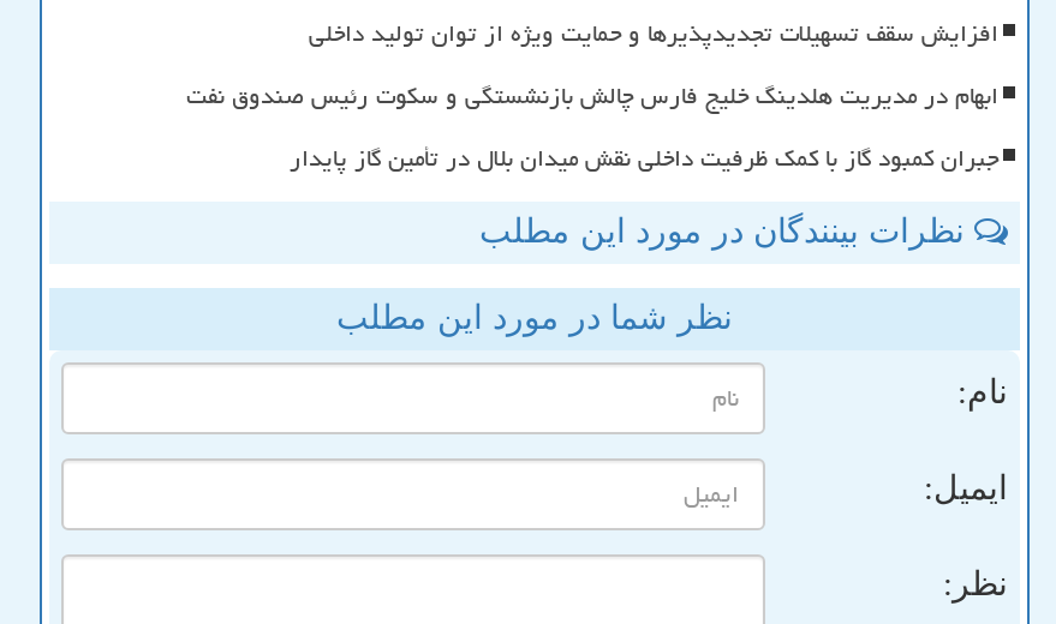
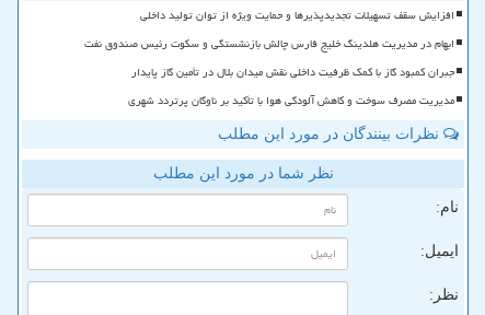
none -> [128,90,454,112] مدیریت مصرف سوخت و کاهش آلودگی هوا با تأکید بر ناوگان پرتردد شهری

